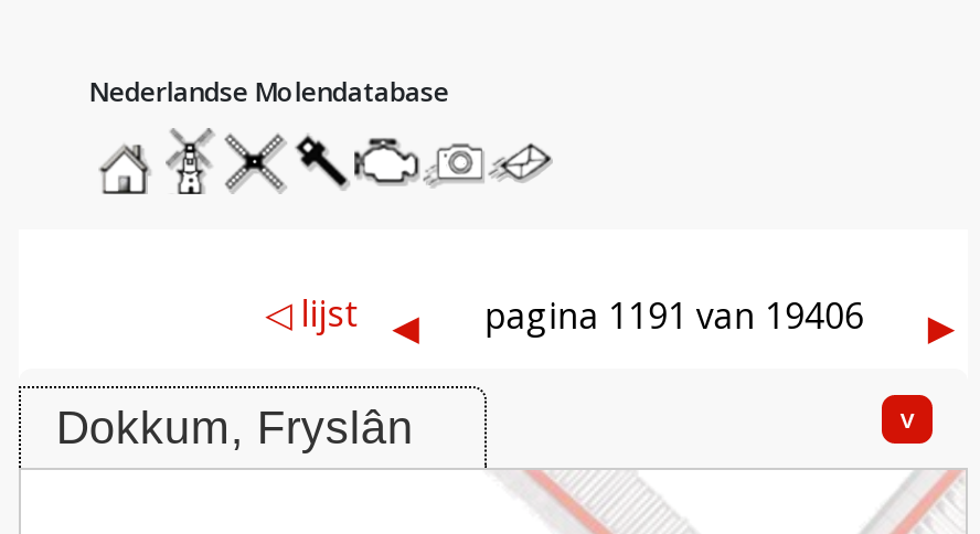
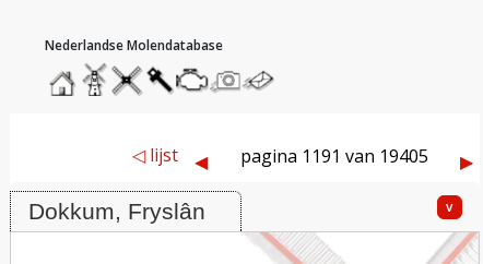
[484,290,864,339] pagina 1191 van 19406 -> [240,143,428,167] pagina 1191 van 19405

